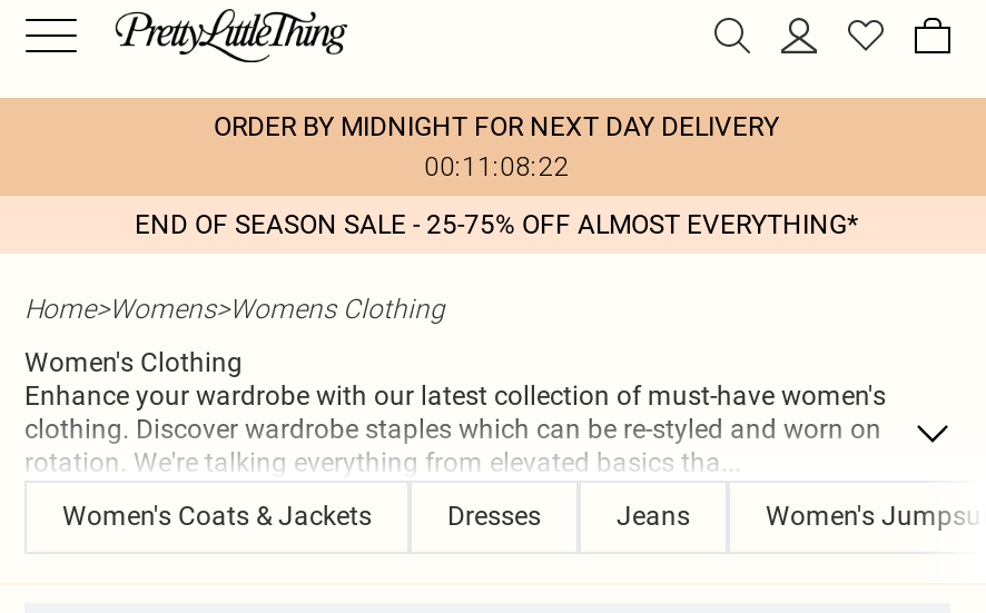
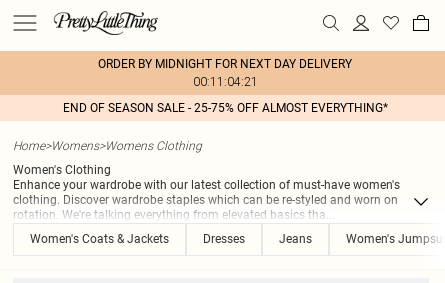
[424,149,569,182] 00:11:08:22 -> [192,74,257,89] 00:11:04:21

